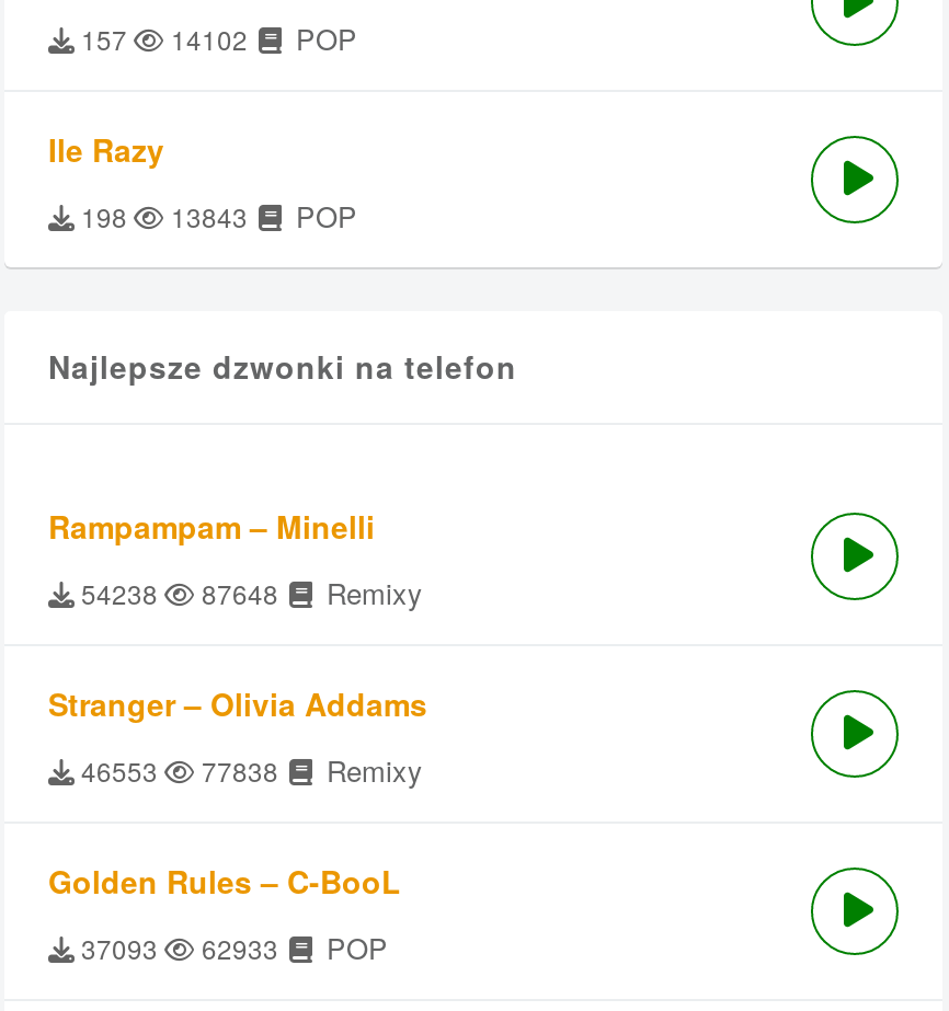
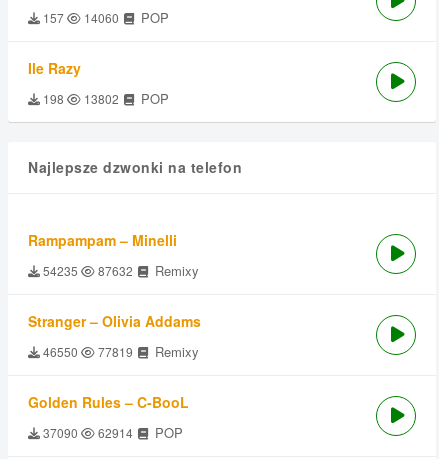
[75,18,357,59] 157 14102 POP -> [40,8,169,27] 157 14060 POP
[75,195,357,237] 198 13843 POP -> [40,89,169,108] 198 13802 POP
[75,574,164,611] 54238 -> [40,262,81,279] 54235
[195,574,285,611] 87648 -> [95,262,136,279] 87632
[75,751,164,789] 46553 -> [40,343,81,360] 46550
[195,751,285,789] 77838 -> [95,343,136,360] 77819
[75,929,164,966] 37093 -> [40,424,81,441] 37090
[195,929,285,966] 62933 -> [95,424,136,441] 62914

